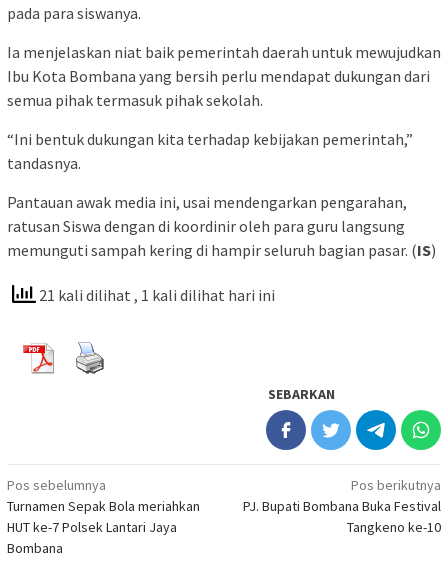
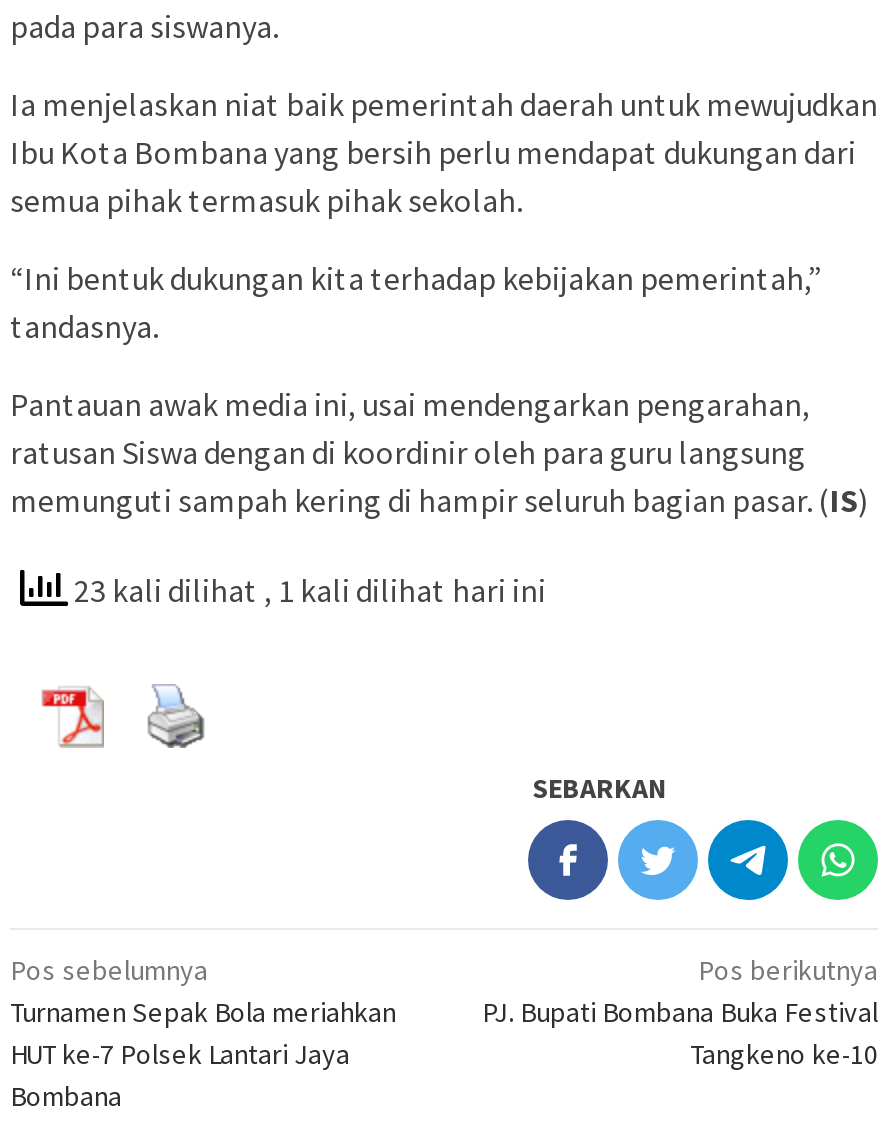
[36,285,275,305] 21 kali dilihat, 1 kali dilihat hari ini -> [68,570,546,610] 23 kali dilihat, 1 kali dilihat hari ini

